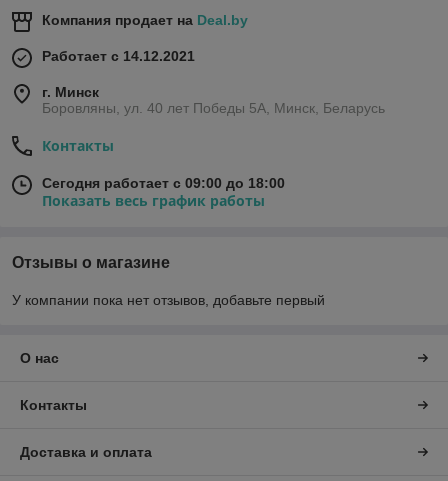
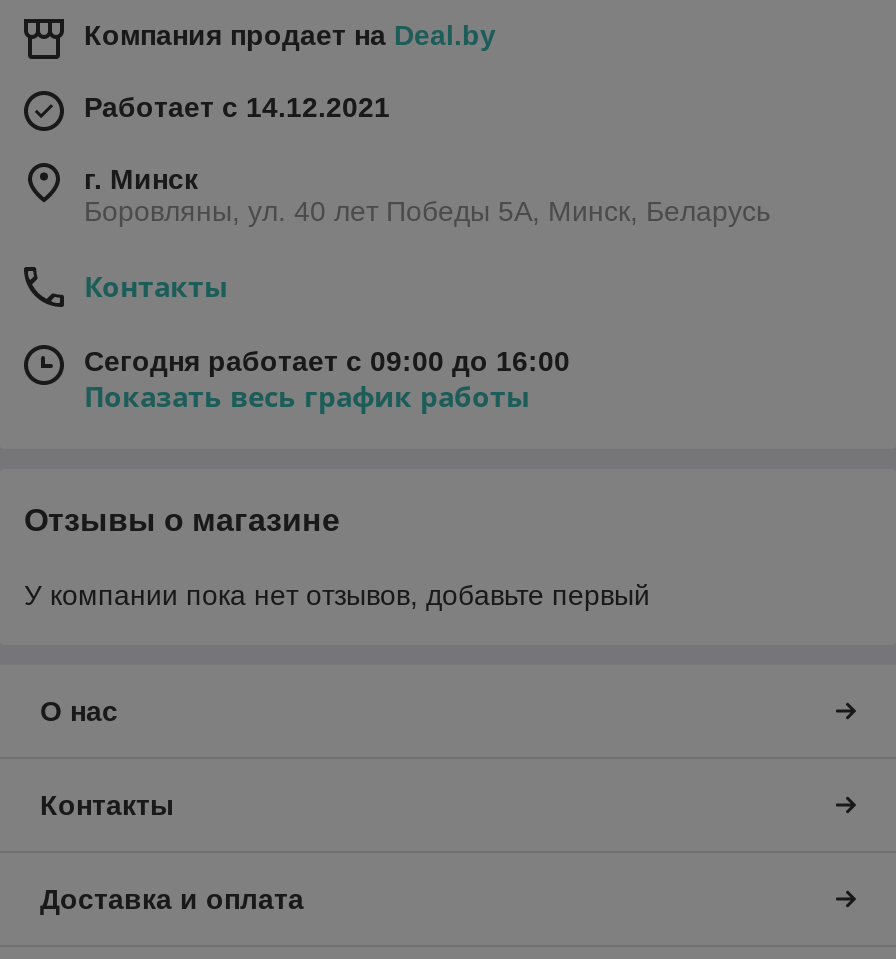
[42,175,285,191] Сегодня работает с 09:00 до 18:00 -> [84,346,570,378] Сегодня работает с 09:00 до 16:00

